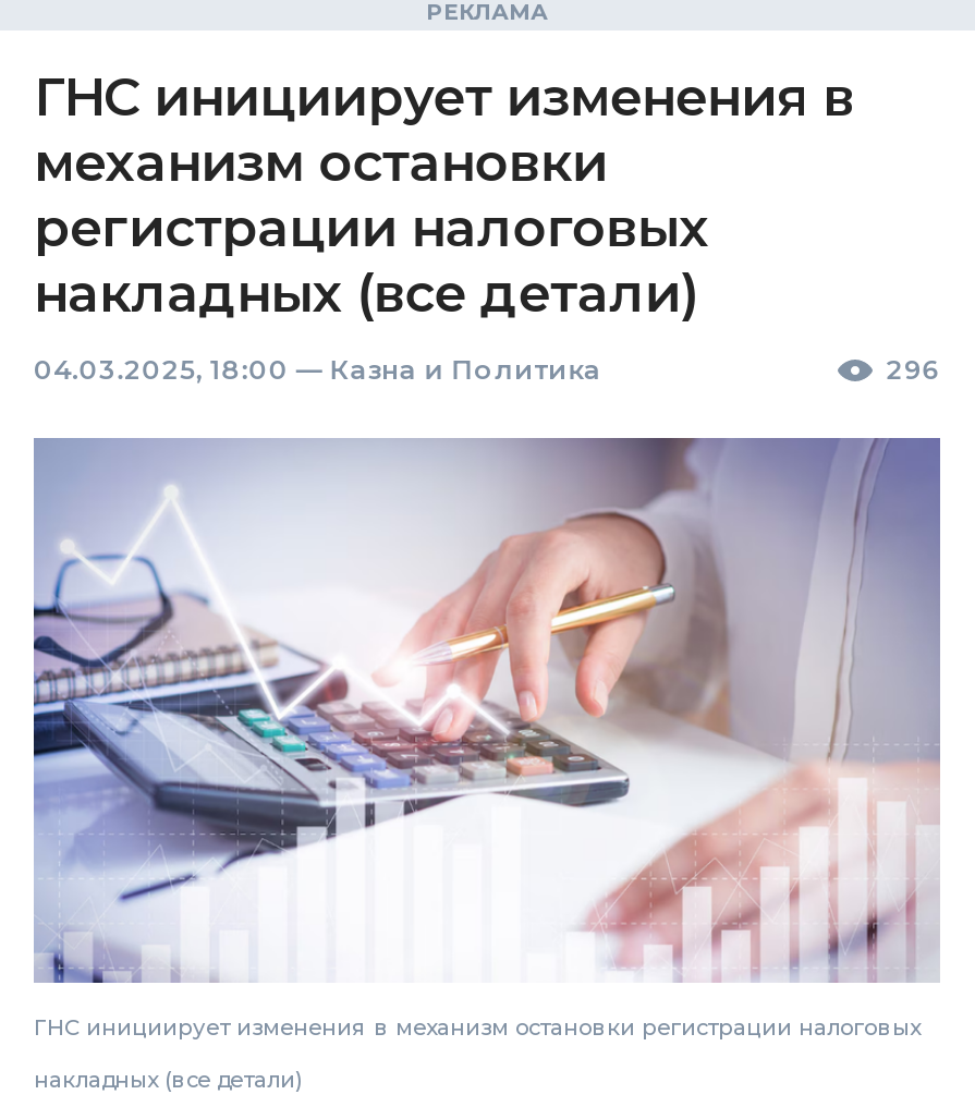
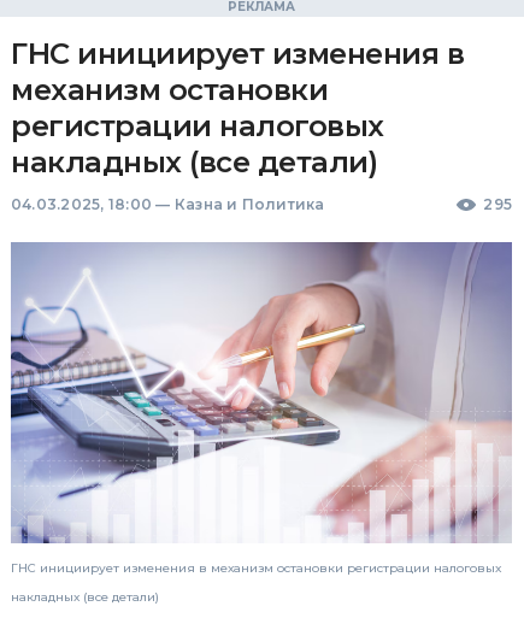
[886,353,940,386] 296 -> [483,195,512,213] 295

